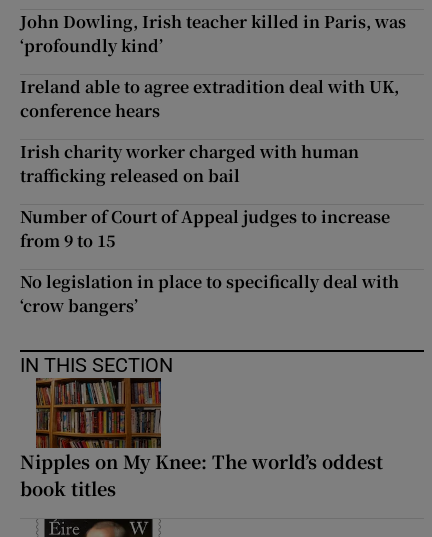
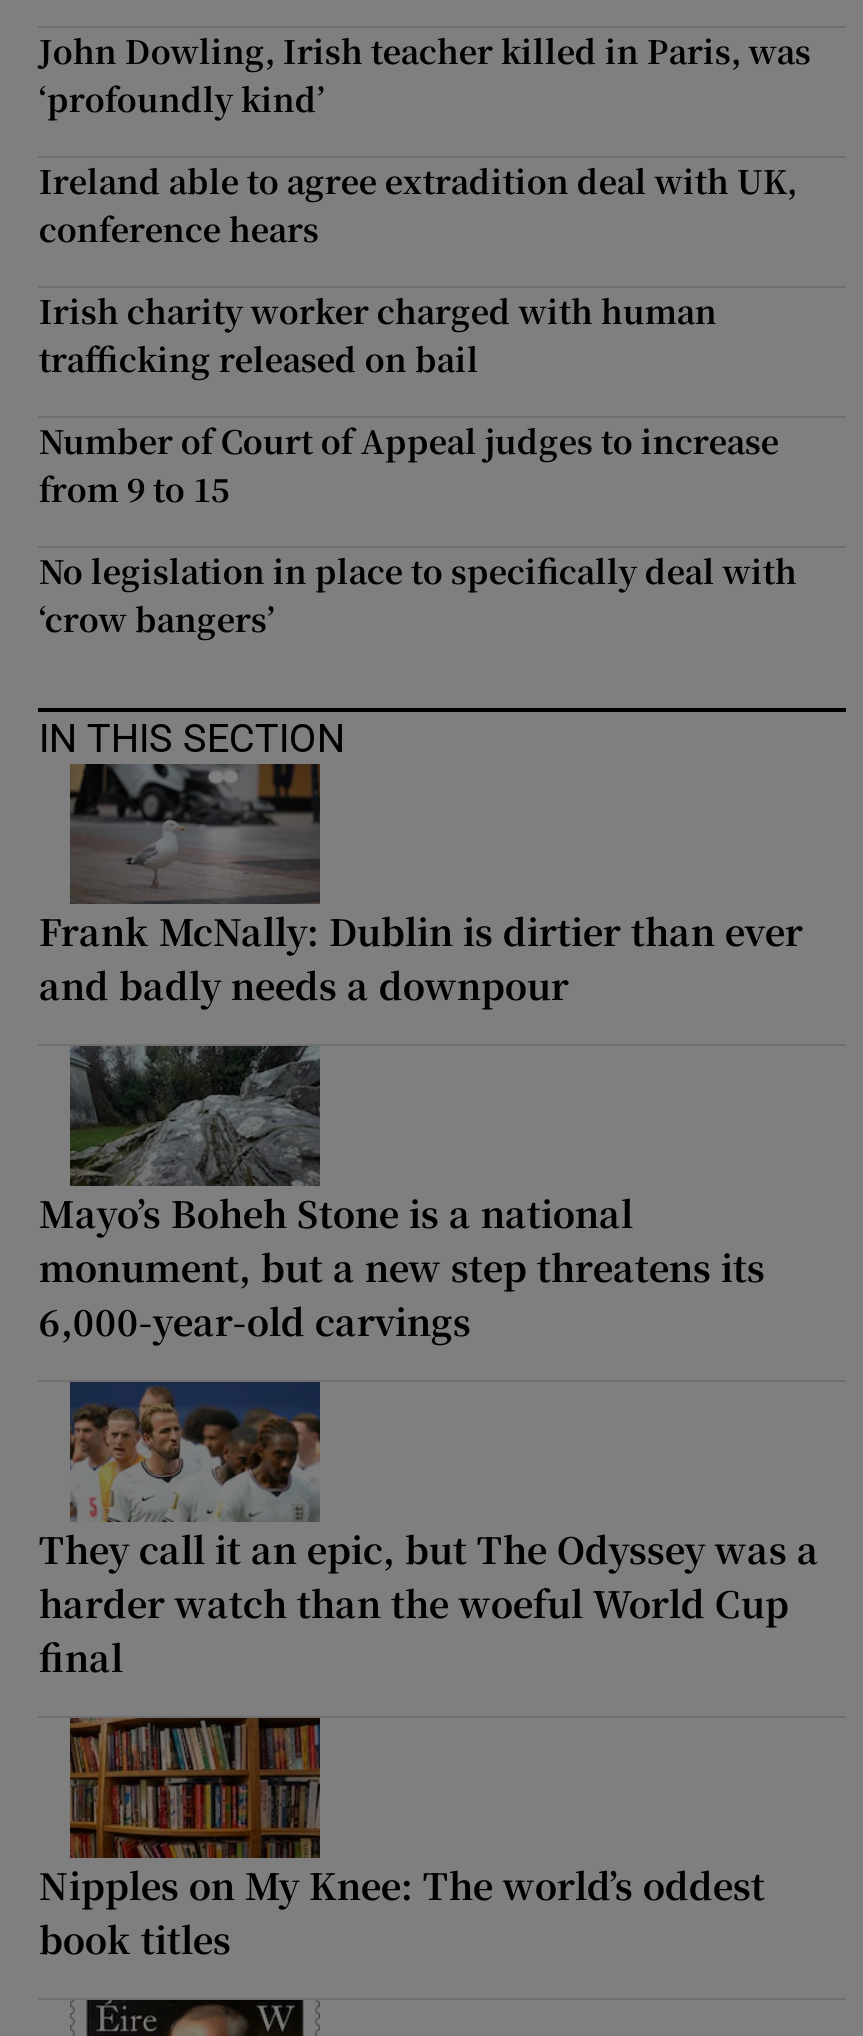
none -> [39,762,803,1010] [image] | Frank McNally: Dublin is dirtier than ever | and badly needs a downpour
none -> [39,1044,765,1345] [image] | Mayo’s Boheh Stone is a national | monument, but a new step threatens its | 6,000-year-old carvings
none -> [39,1380,819,1681] [image] | They call it an epic, but The Odyssey was a | harder watch than the woeful World Cup | final

